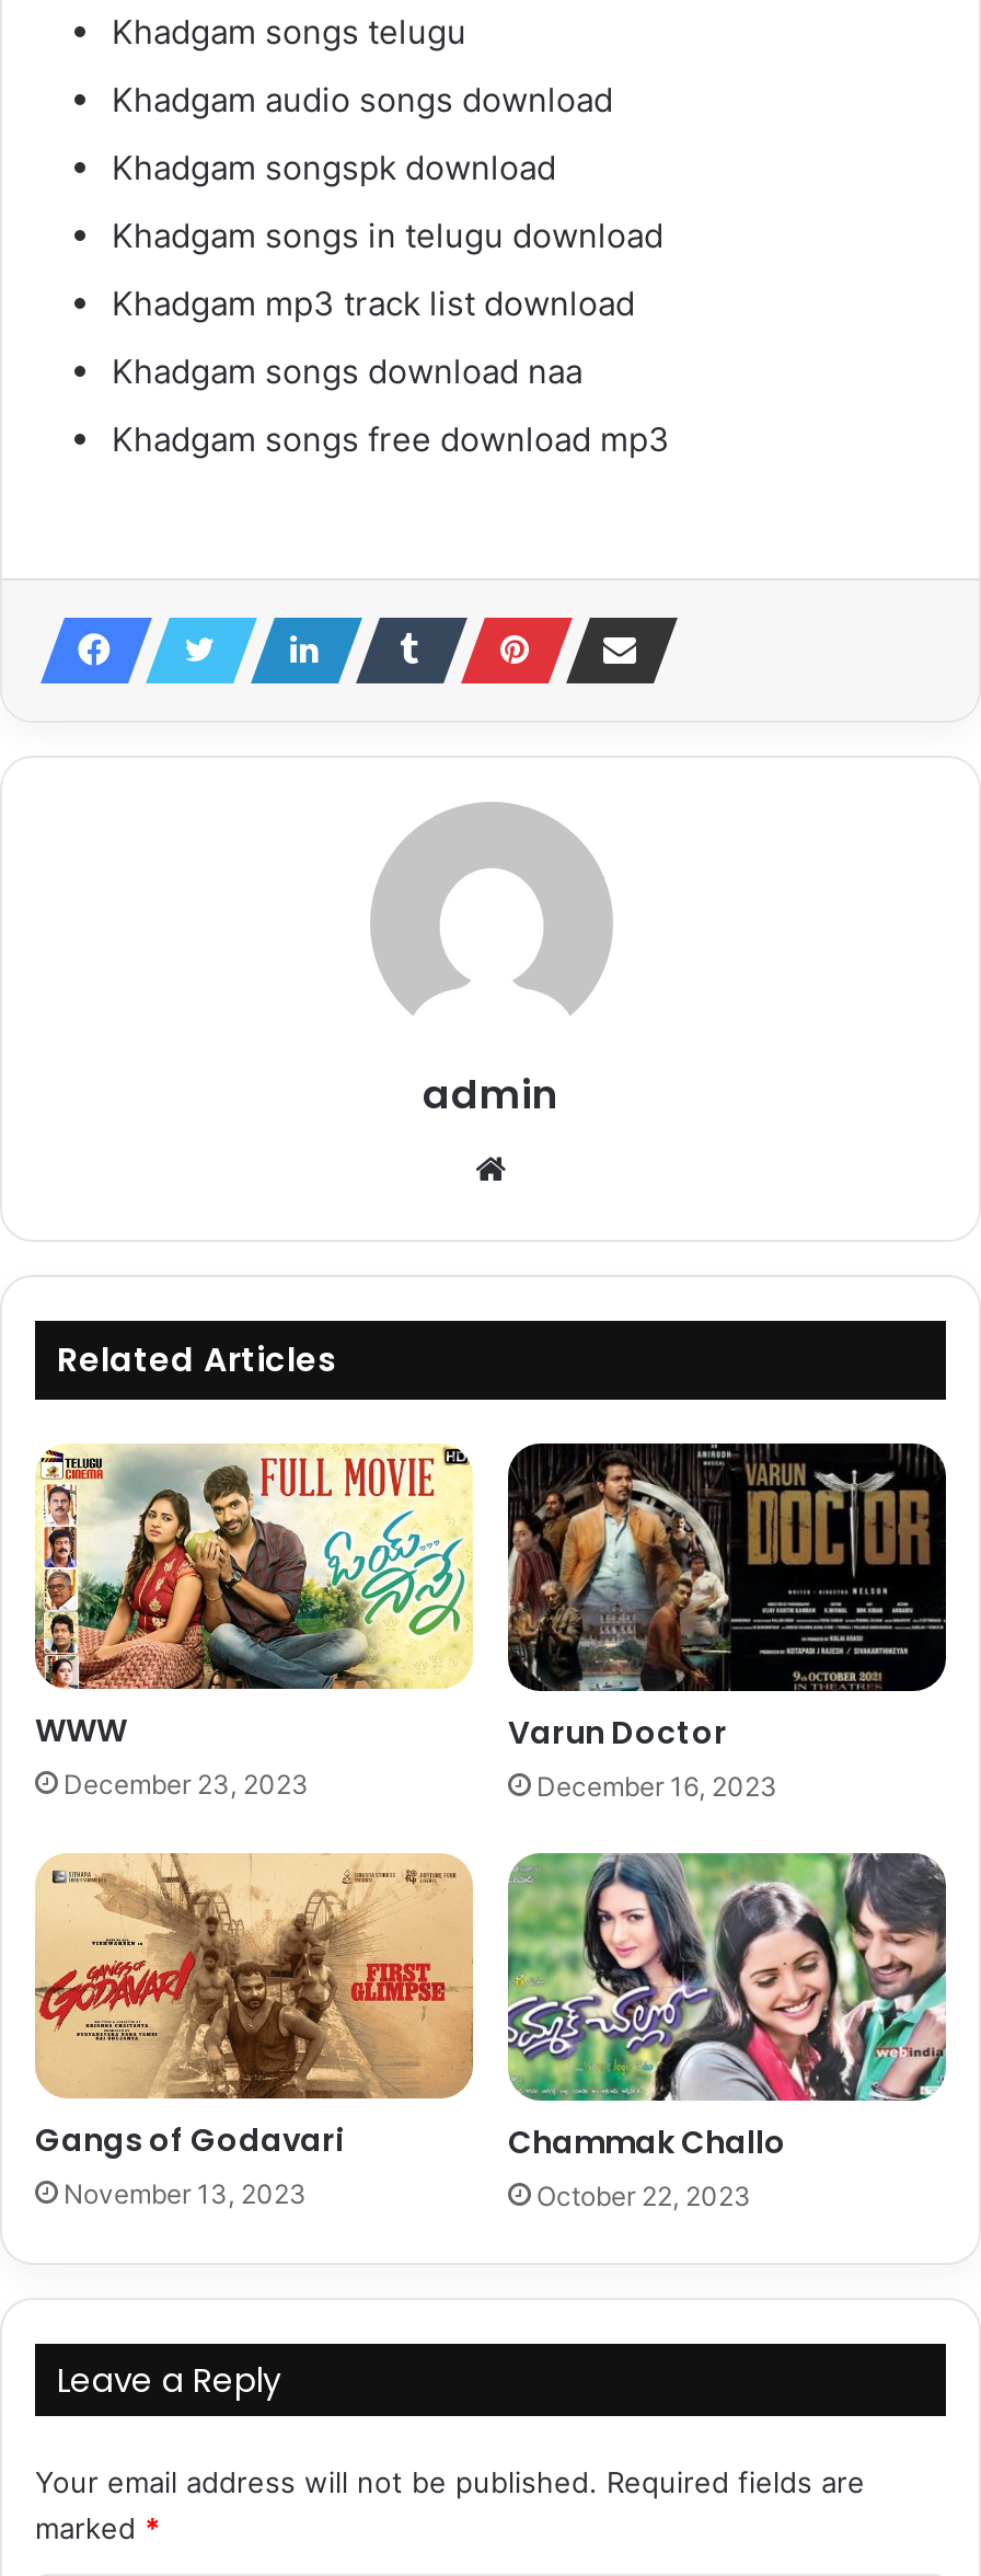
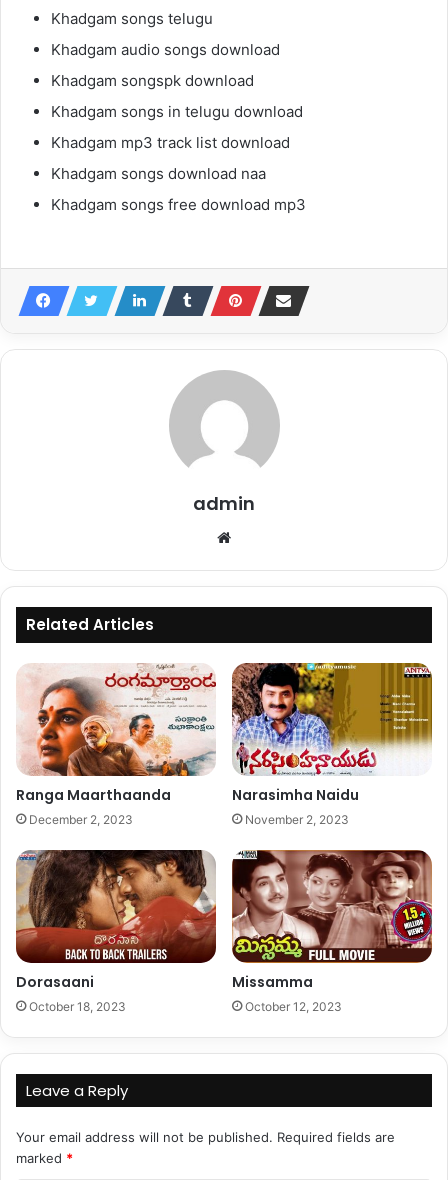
[33,1444,473,1801] [image] | WWW | December 23, 2023 -> [16,663,217,827] [image] | Ranga Maarthaanda | December 2, 2023
[506,1441,948,1802] [image] | Varun Doctor | December 16, 2023 -> [231,662,433,827] [image] | Narasimha Naidu | November 2, 2023
[35,1851,475,2210] [image] | Gangs of Godavari | November 13, 2023 -> [16,849,217,1014] [image] | Dorasaani | October 18, 2023
[506,1851,948,2212] [image] | Chammak Challo | October 22, 2023 -> [231,849,433,1014] [image] | Missamma | October 12, 2023

